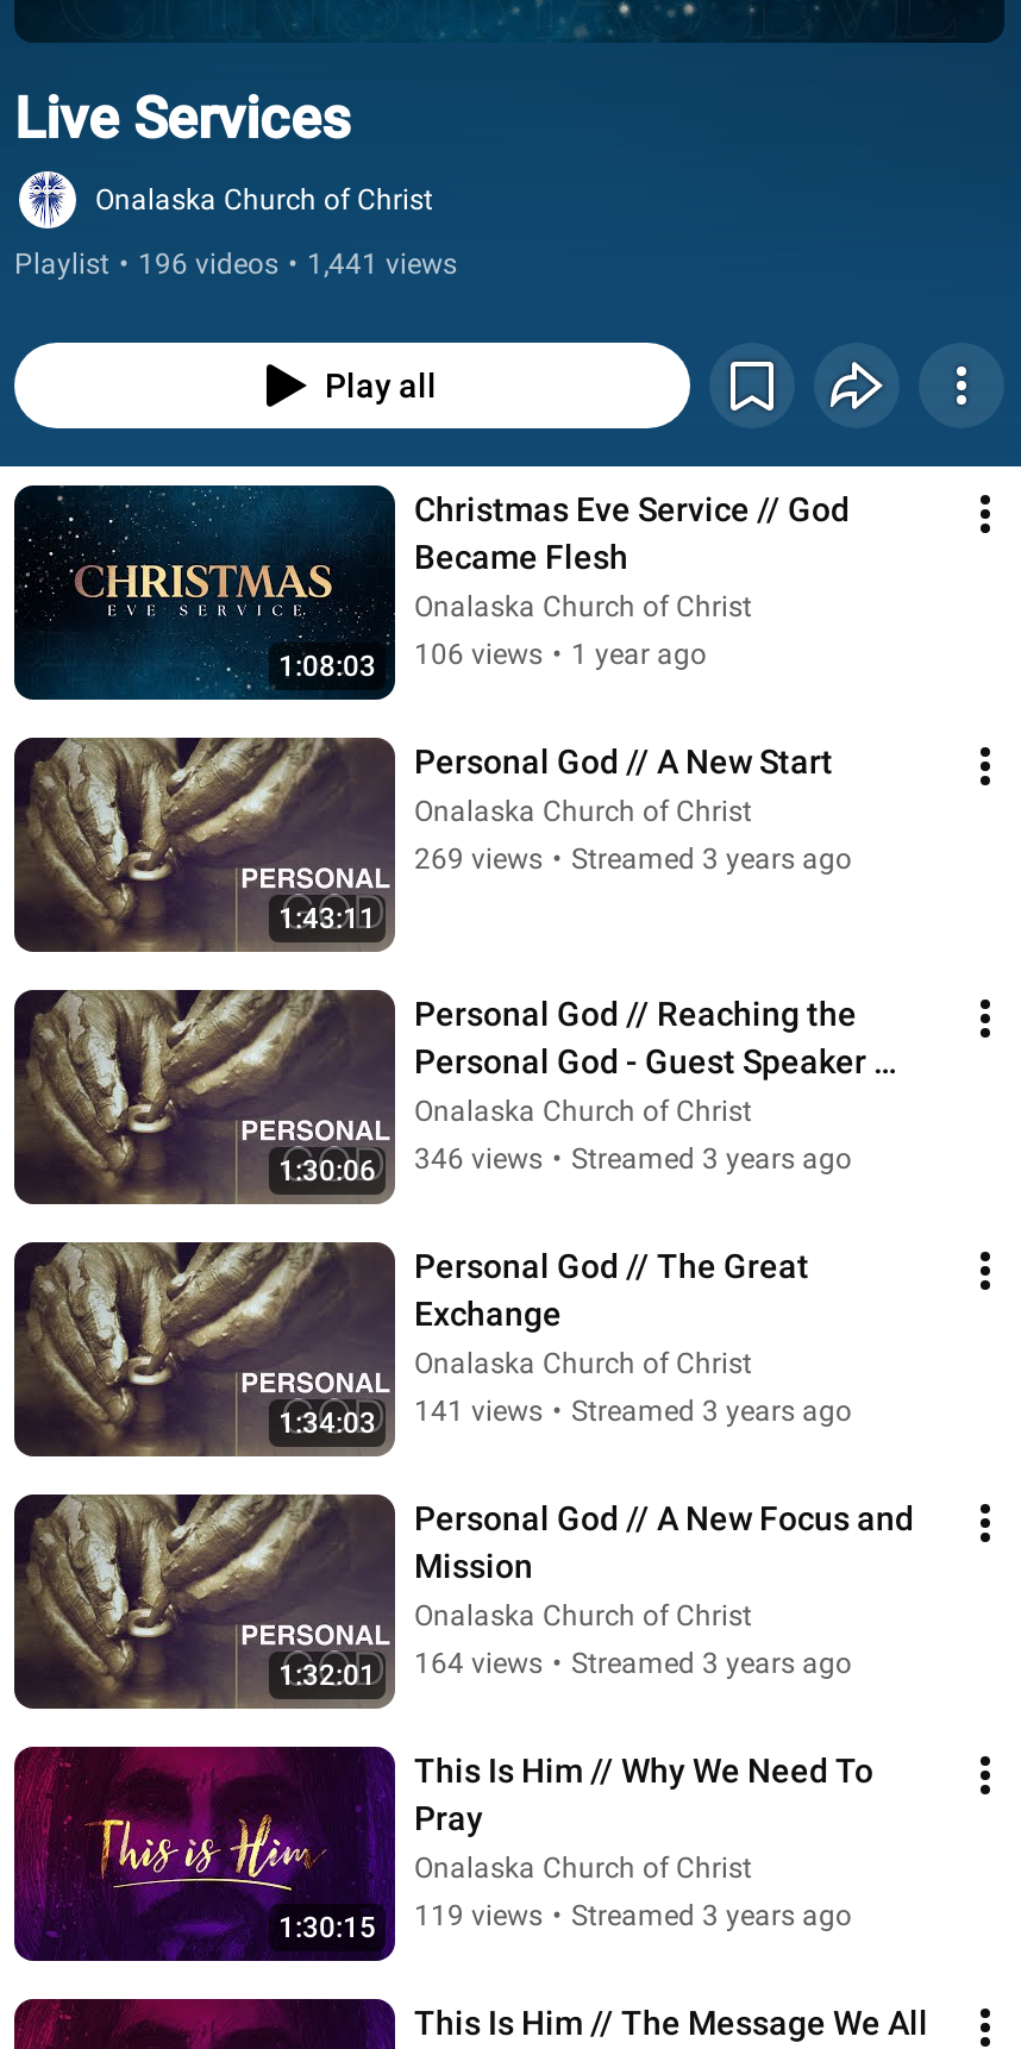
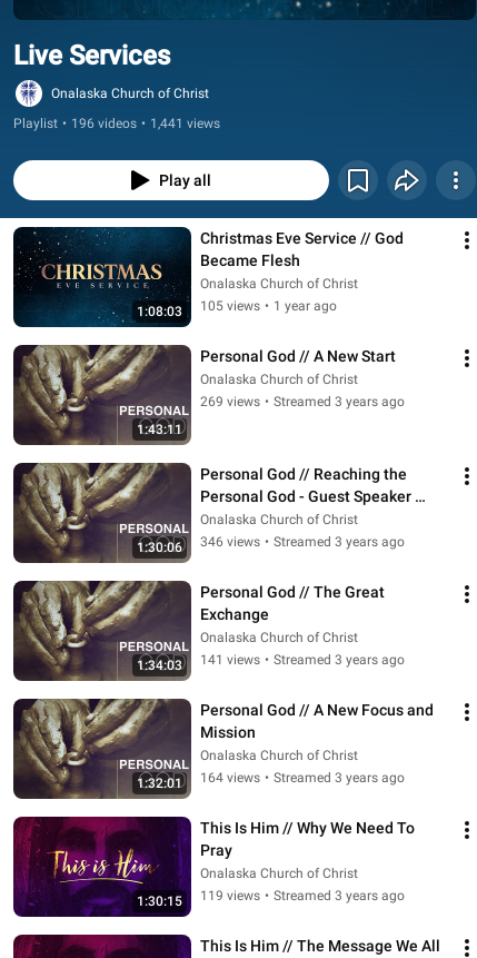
[414,638,707,671] 106 views • 1 year ago -> [200,298,337,314] 105 views • 1 year ago

